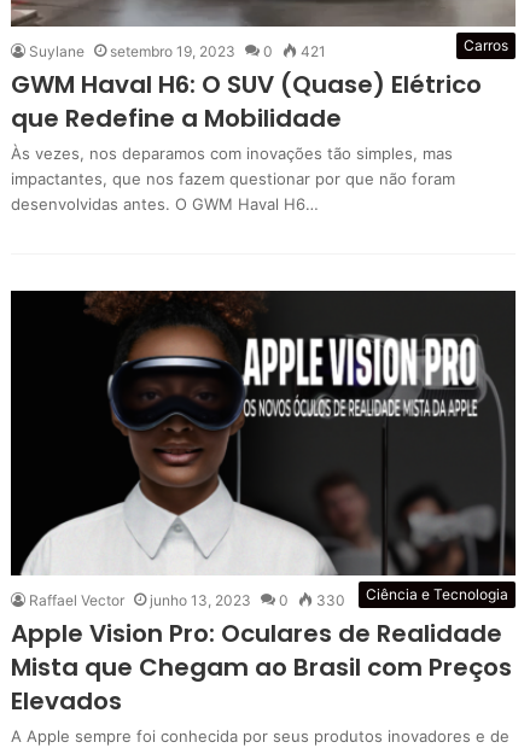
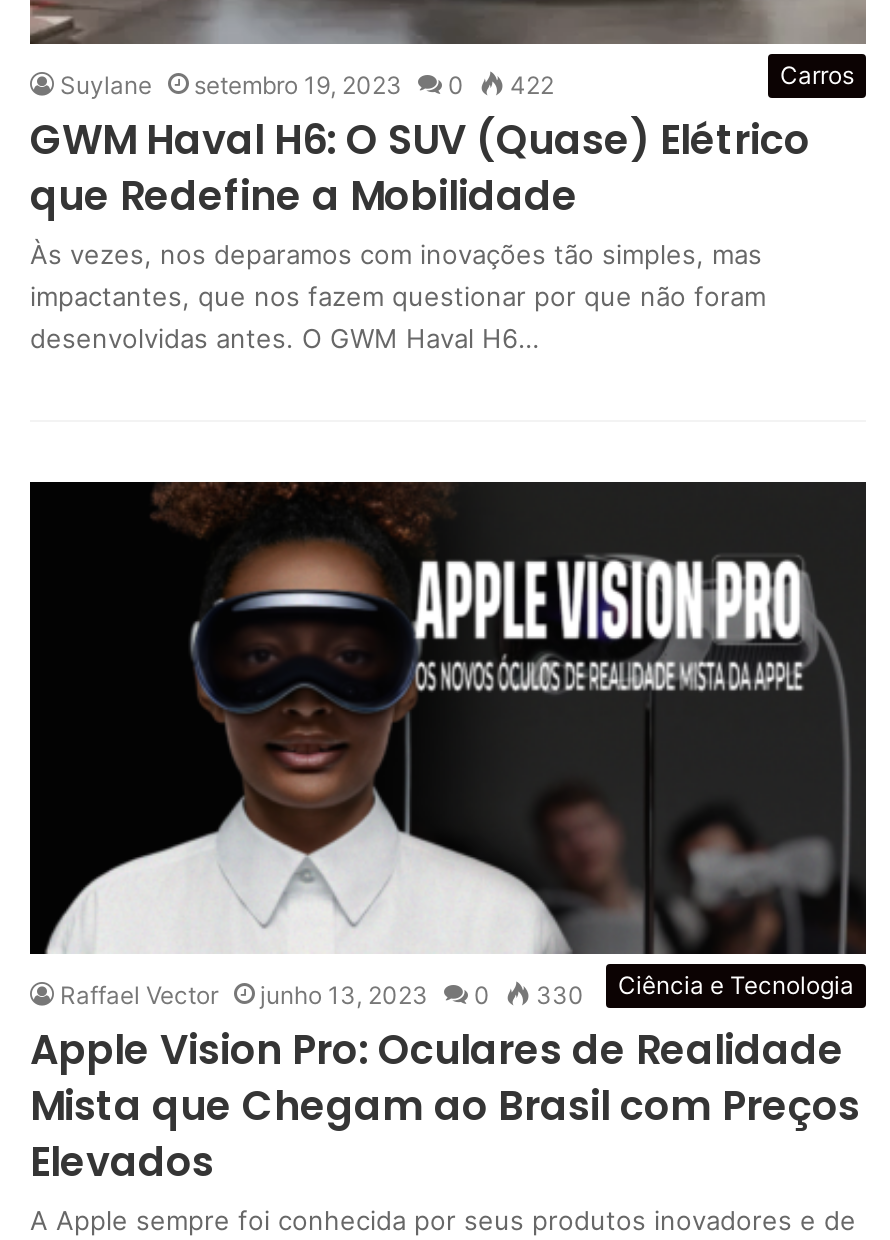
[29,42,326,60] Suylane setembro 19, 2023 0 421 -> [60,70,554,100] Suylane setembro 19, 2023 0 422

